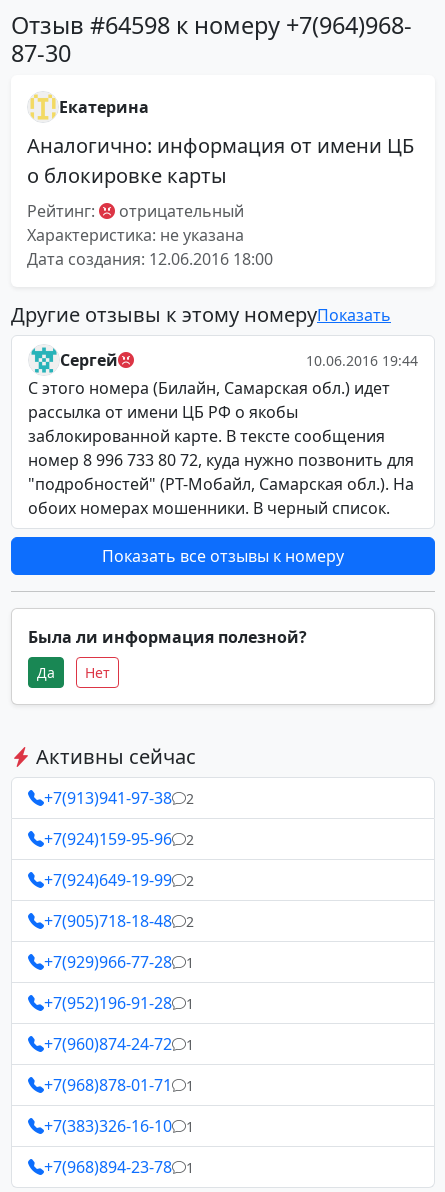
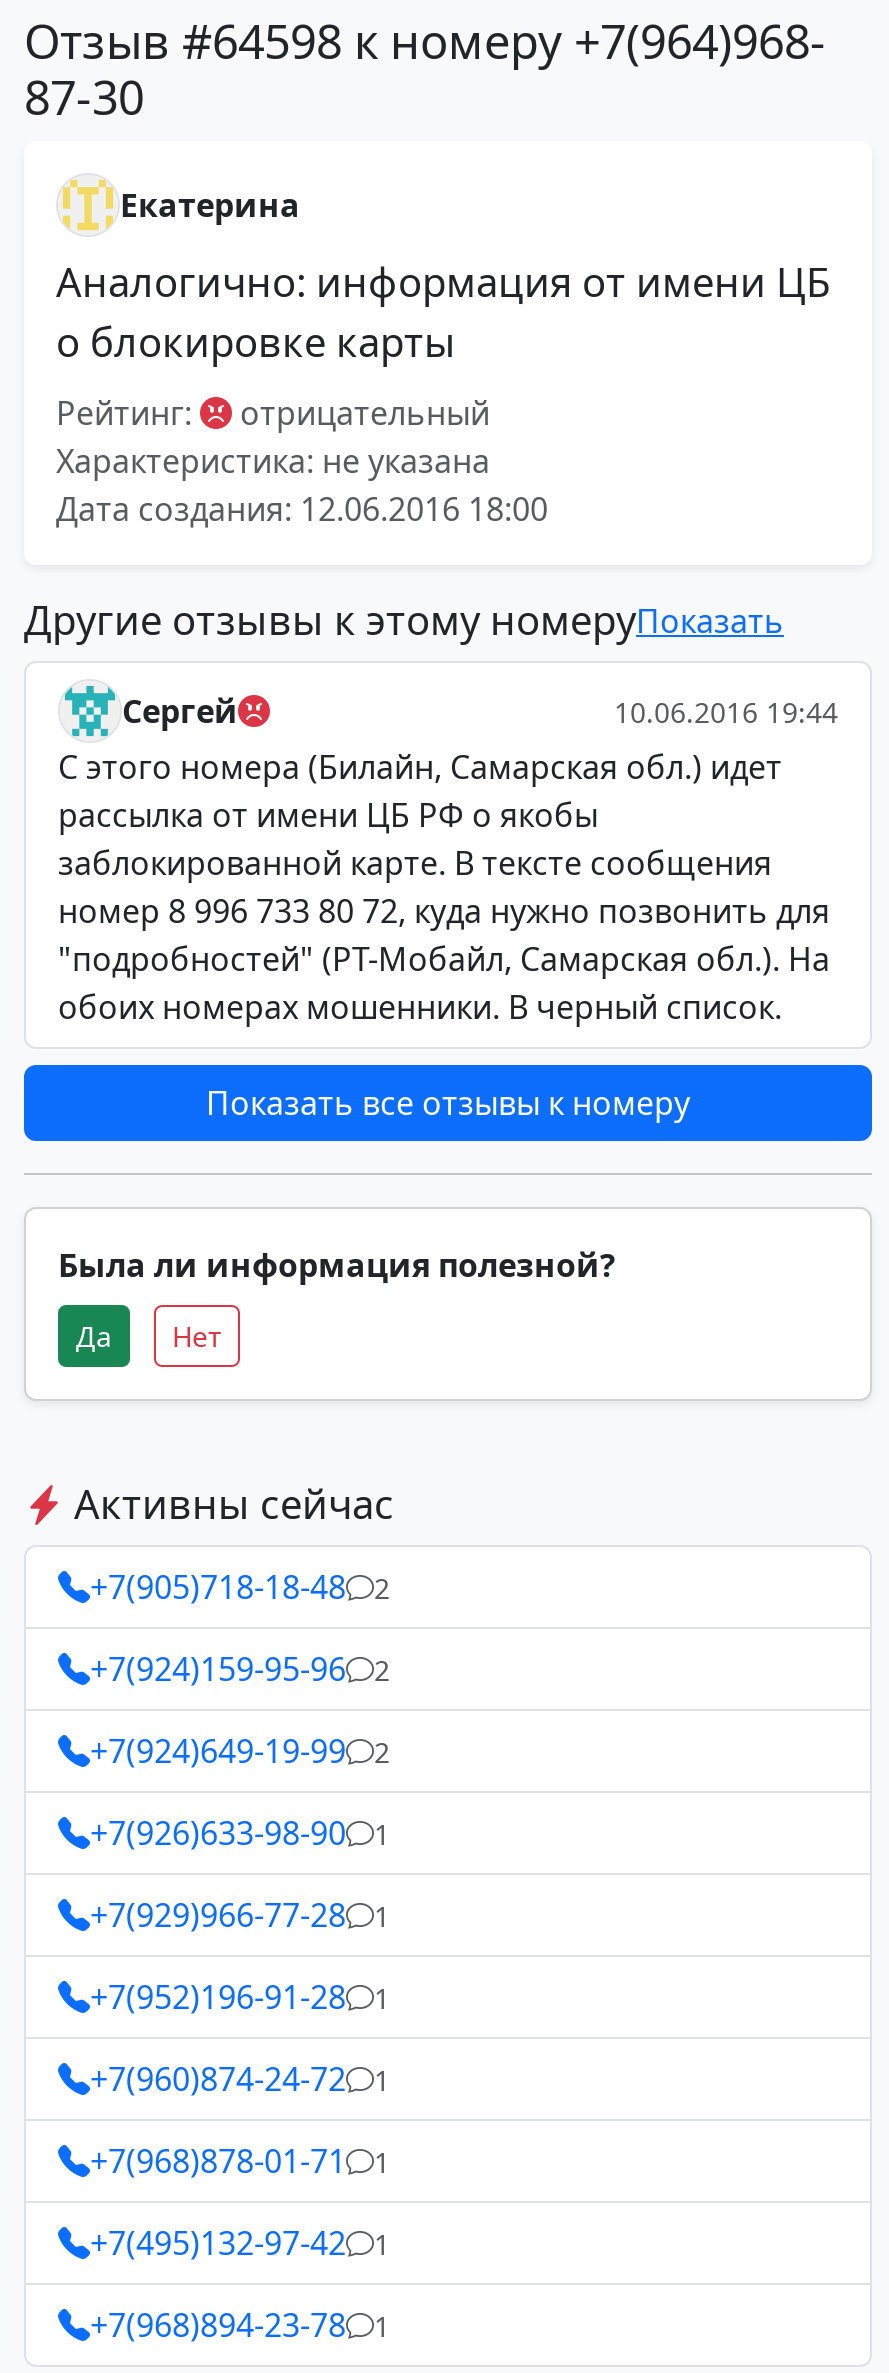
[44,787,194,809] +7(913)941-97-38 2 -> [90,1565,390,1609] +7(905)718-18-48 2
[44,910,172,932] +7(905)718-18-48 -> [90,1811,346,1855] +7(926)633-98-90
[186,911,194,930] 2 -> [374,1814,390,1852] 1
[44,1115,194,1137] +7(383)326-16-10 1 -> [90,2221,390,2265] +7(495)132-97-42 1

